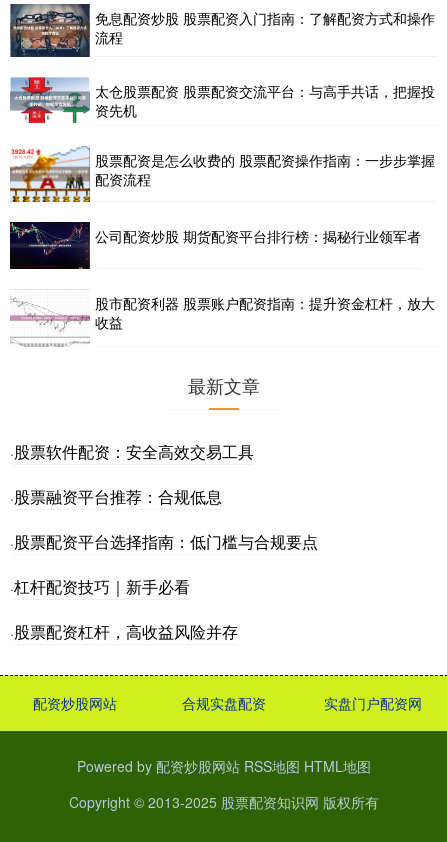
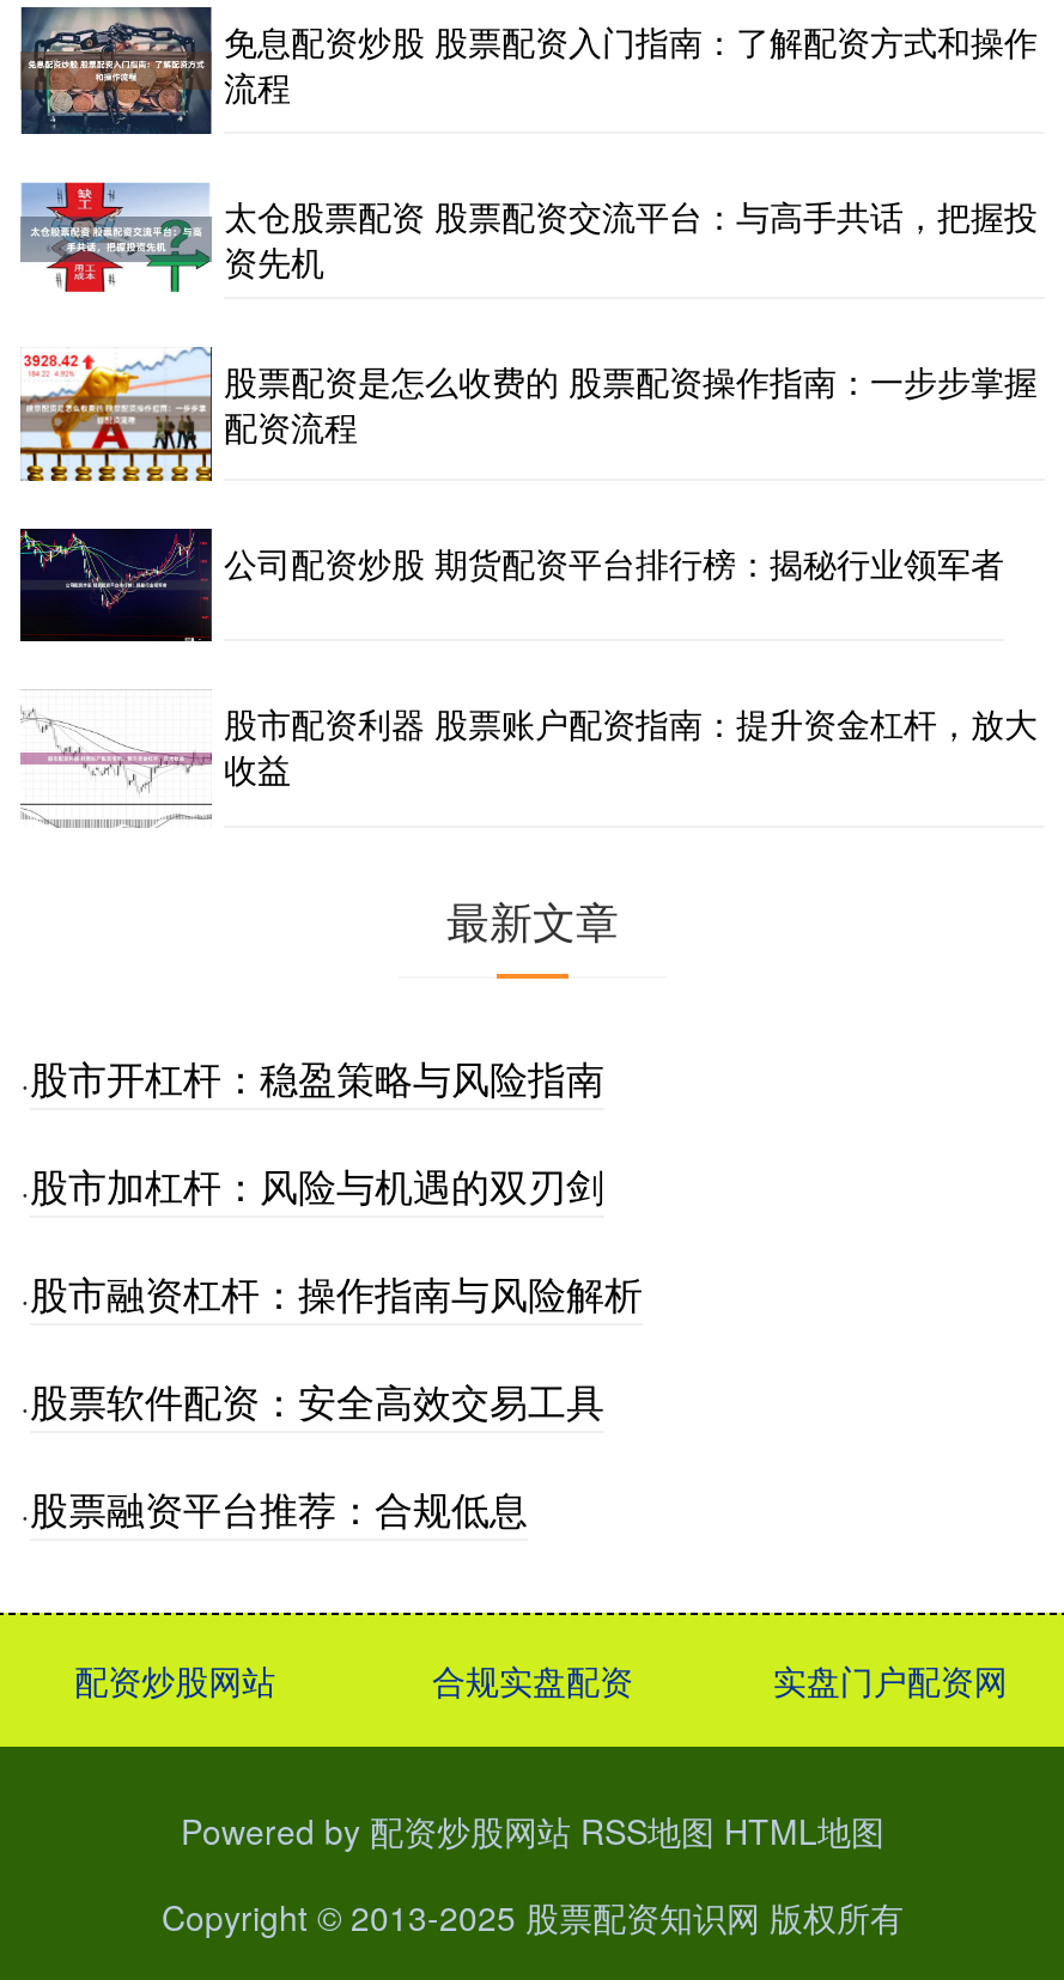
none -> [20,1051,643,1322] ·股市开杠杆：稳盈策略与风险指南 | ·股市加杠杆：风险与机遇的双刃剑 | ·股市融资杠杆：操作指南与风险解析
moved [10,440,254,508] -> [20,1374,604,1537]: ·股票软件配资：安全高效交易工具 | ·股票融资平台推荐：合规低息
[10,530,318,643] ·股票配资平台选择指南：低门槛与合规要点 | ·杠杆配资技巧｜新手必看 | ·股票配资杠杆，高收益风险并存 -> none

